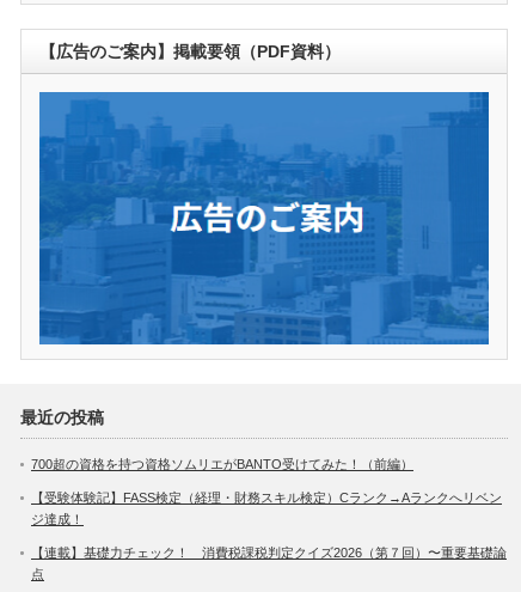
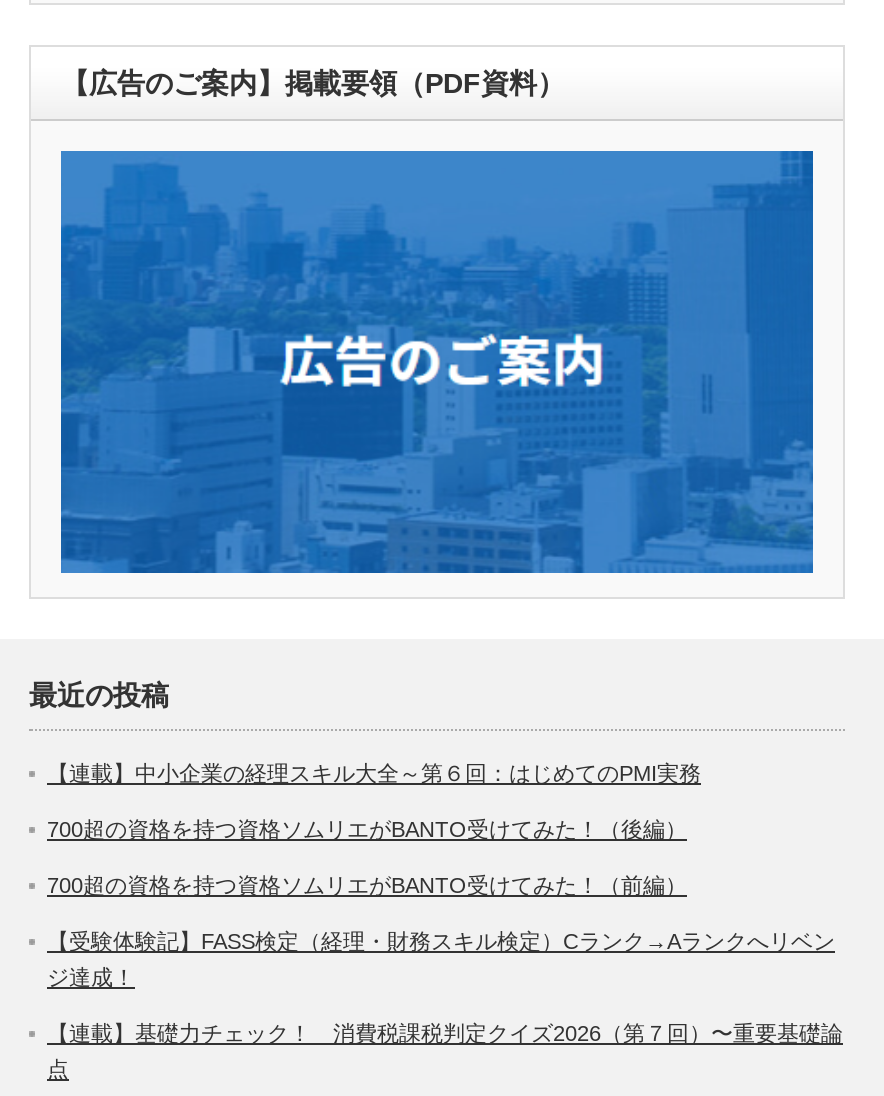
none -> [47,761,701,841] 【連載】中小企業の経理スキル大全～第６回：はじめてのPMI実務 | 700超の資格を持つ資格ソムリエがBANTO受けてみた！（後編）

